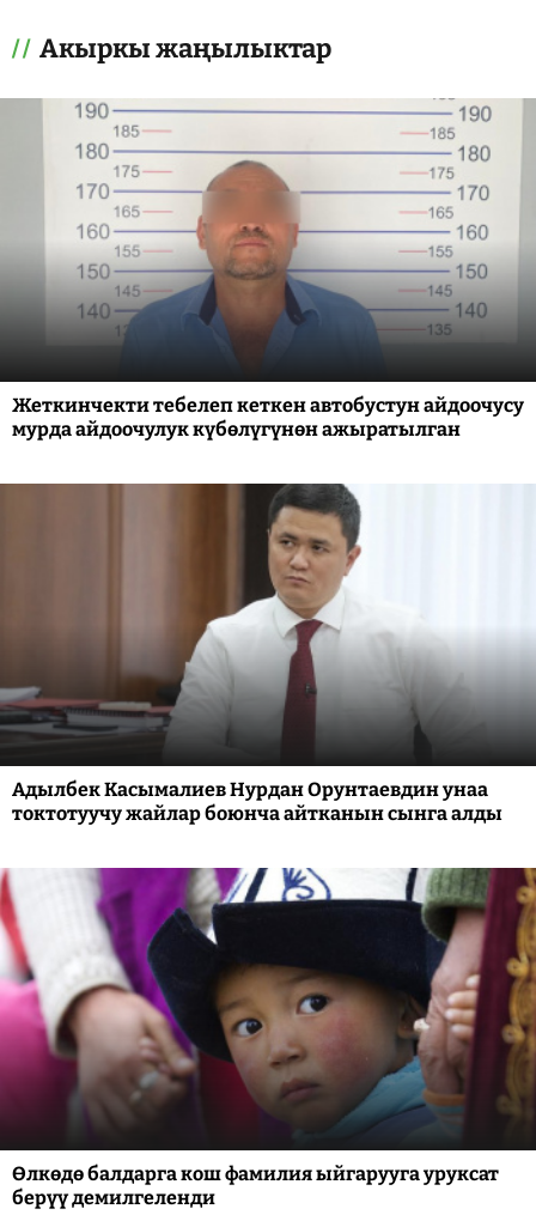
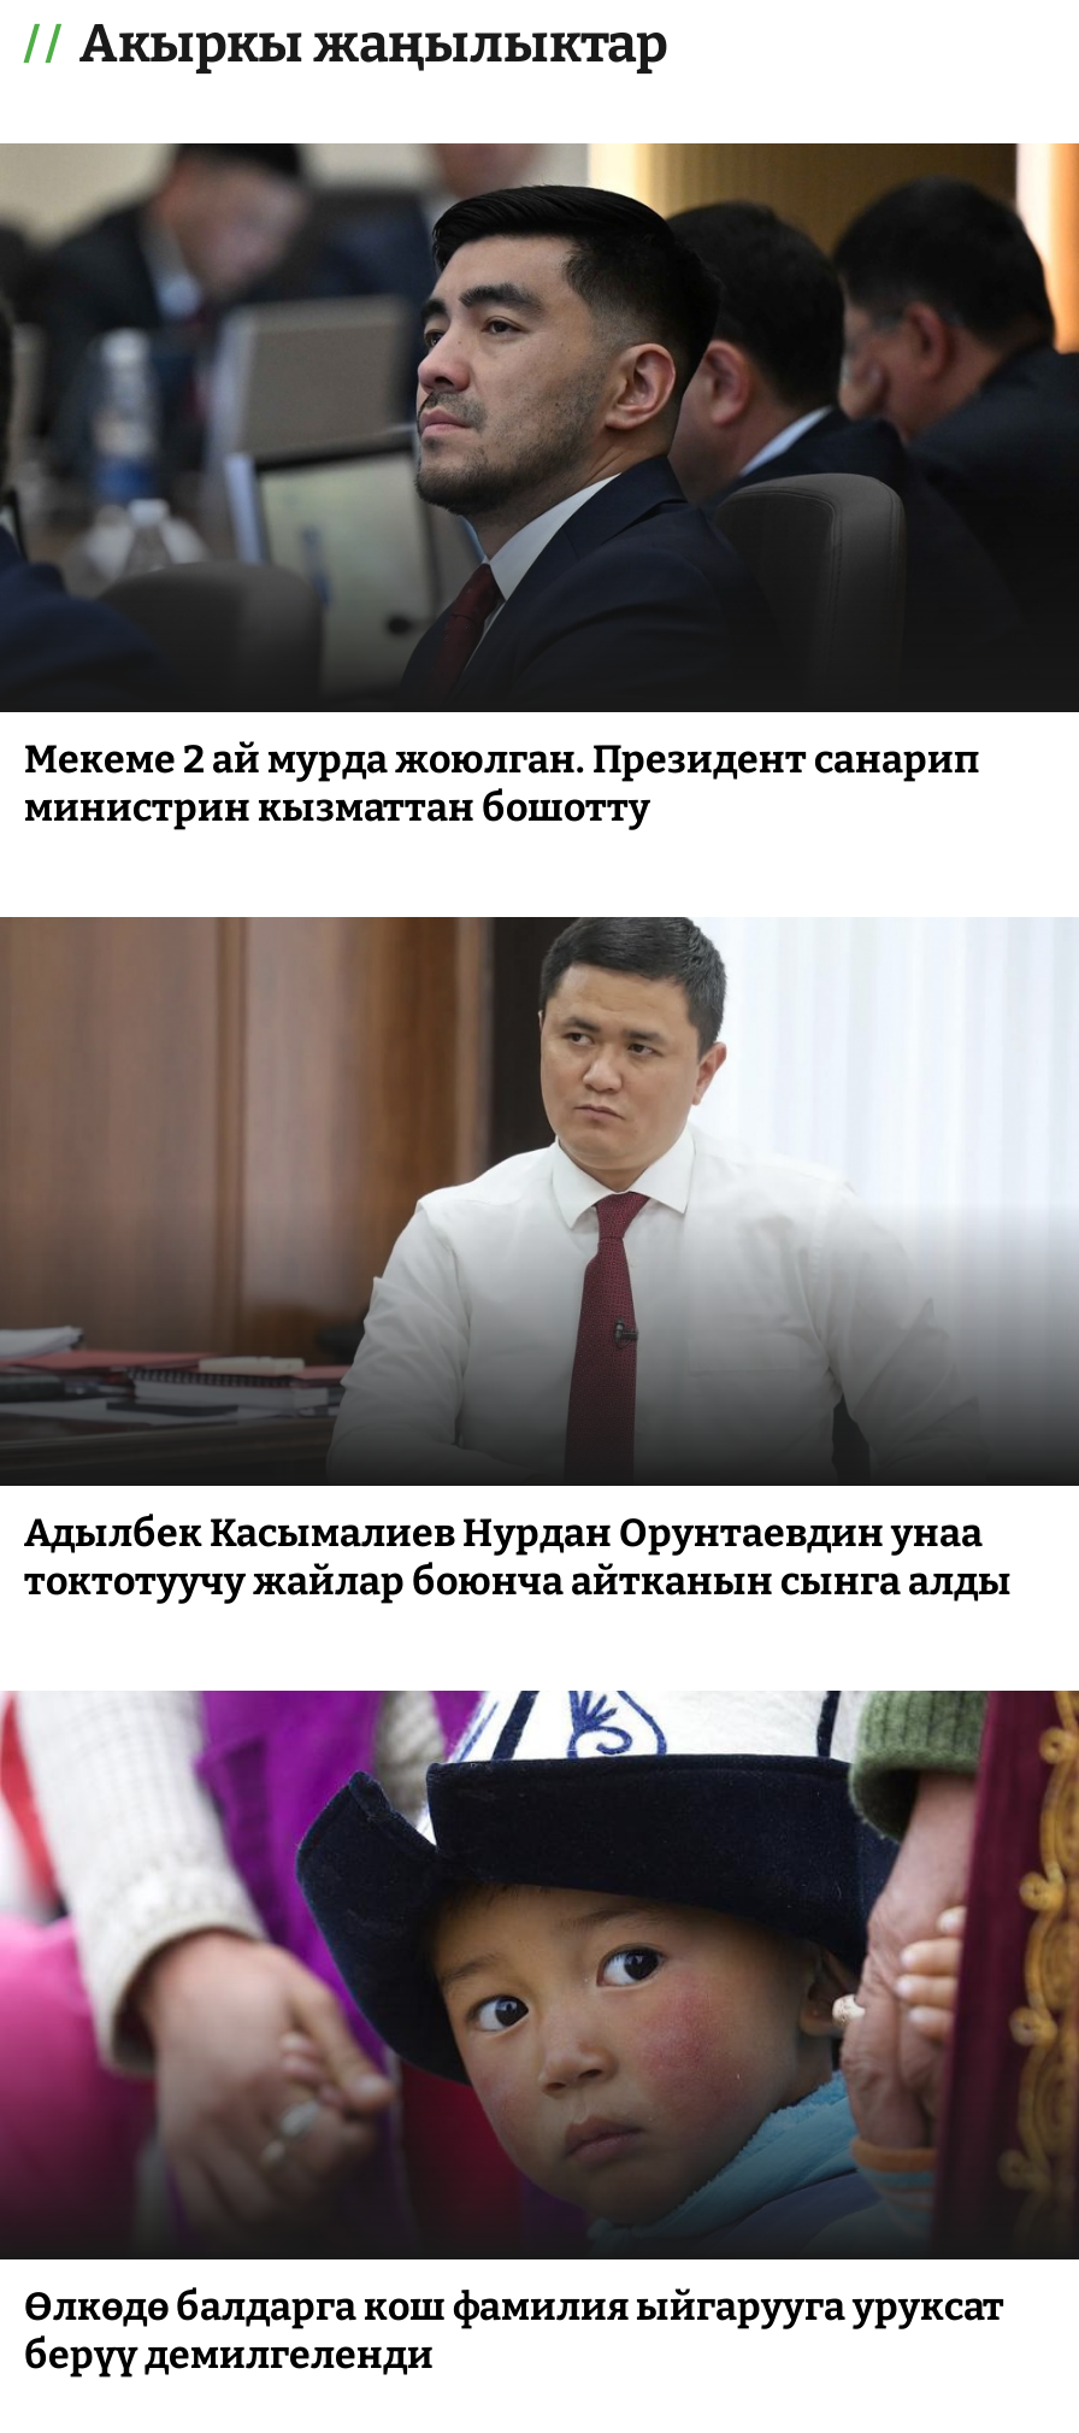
[4,98,532,440] [image] | Жеткинчекти тебелеп кеткен автобустун айдоочусу | мурда айдоочулук күбөлүгүнөн ажыратылган -> [7,140,1072,830] [image] | Мекеме 2 ай мурда жоюлган. Президент санарип | министрин кызматтан бошотту

